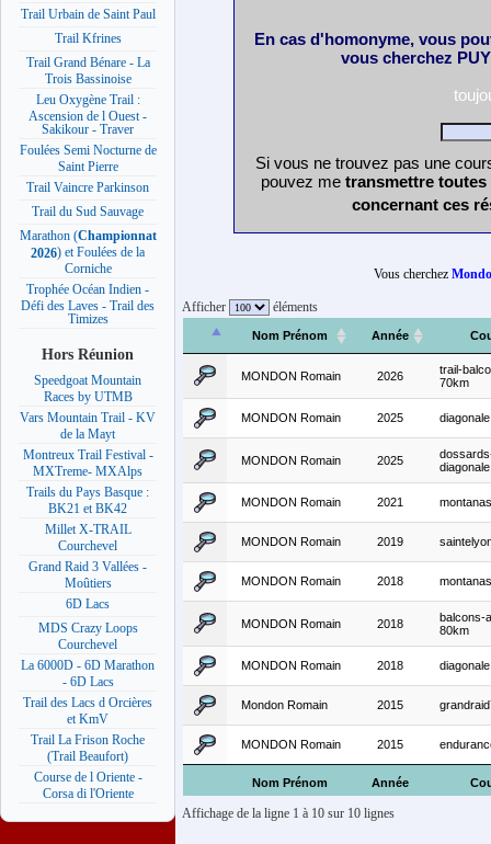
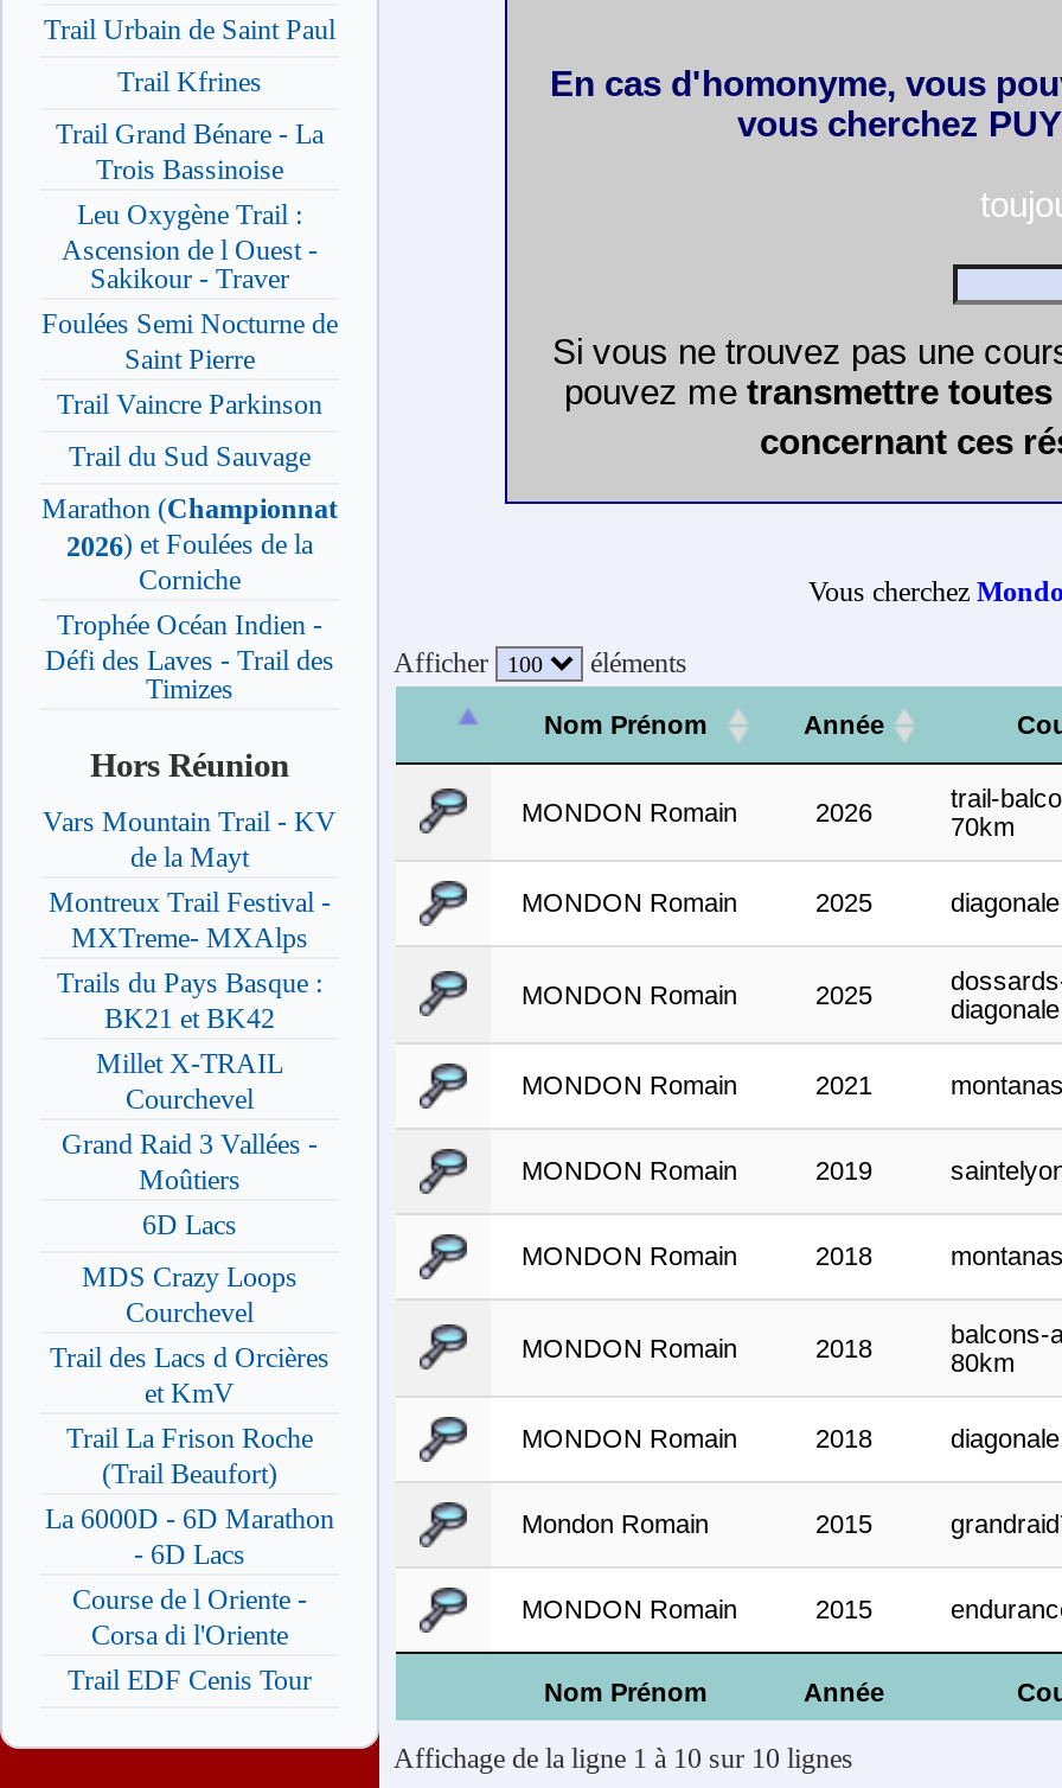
[34,373,141,403] Speedgoat Mountain | Races by UTMB -> none
moved [20,410,156,650] -> [43,806,337,1325]: Vars Mountain Trail - KV | de la Mayt | Montreux Trail Festival - | ... | MDS Crazy Loops | Courchevel
moved [21,658,155,688] -> [45,1503,334,1567]: La 6000D - 6D Marathon | - 6D Lacs
moved [23,695,152,762] -> [50,1342,330,1486]: Trail des Lacs d Orcières | et KmV | Trail La Frison Roche | (Trail Beaufort)
moved [33,770,142,799] -> [72,1584,307,1648]: Course de l Oriente - | Corsa di l'Oriente
none -> [68,1664,312,1697] Trail EDF Cenis Tour

